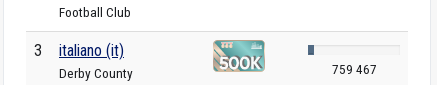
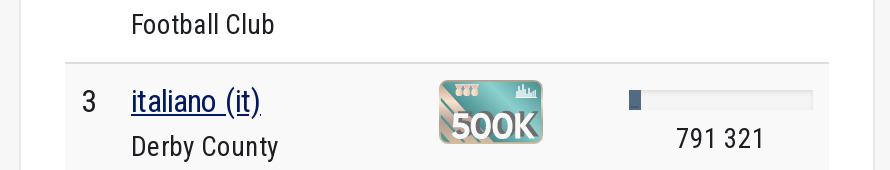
[331,61,376,77] 759 467 -> [676,122,766,154] 791 321

